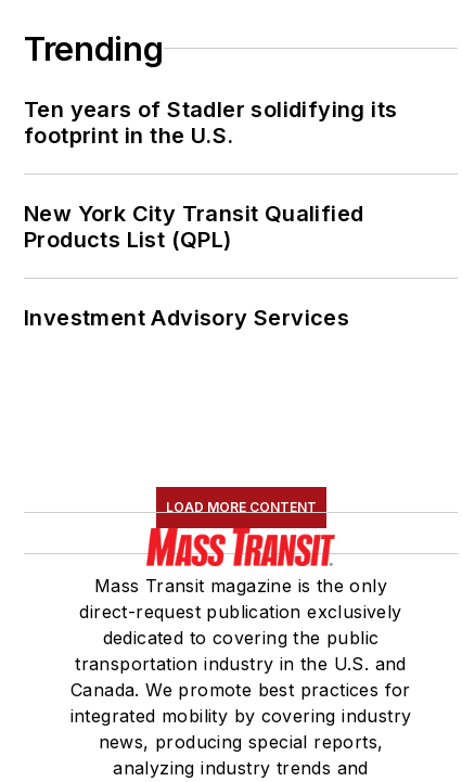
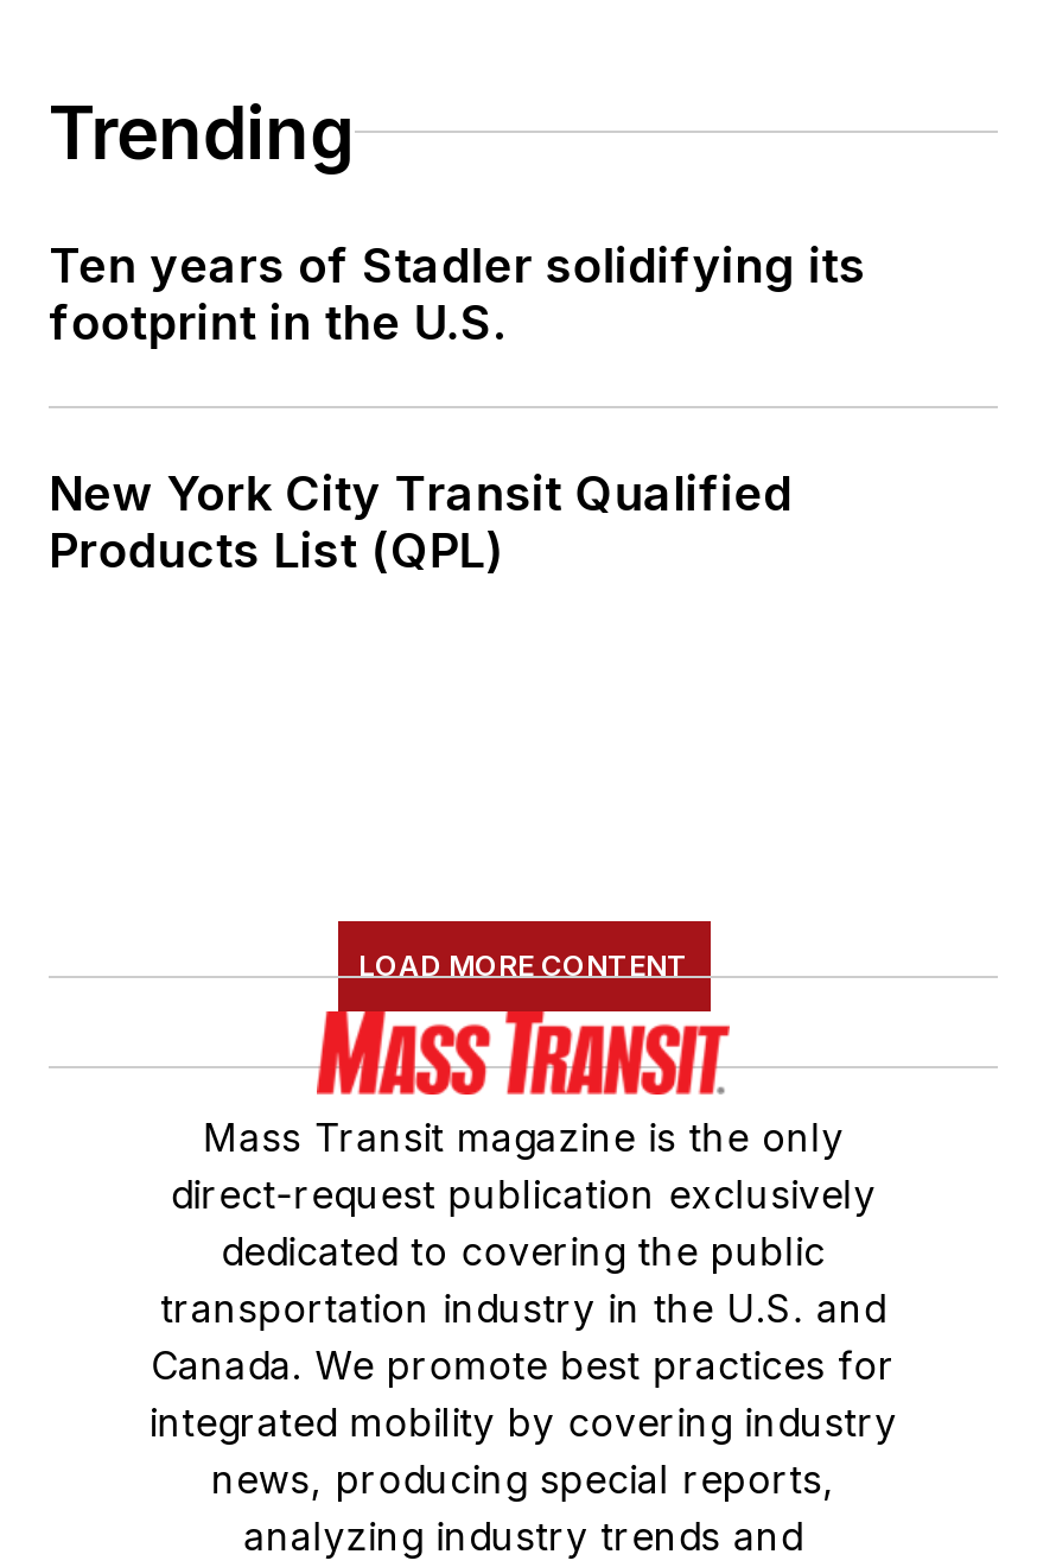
[24,304,349,330] Investment Advisory Services -> none

